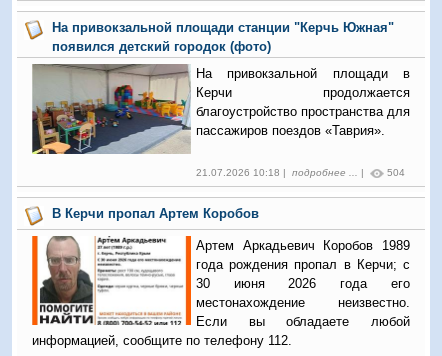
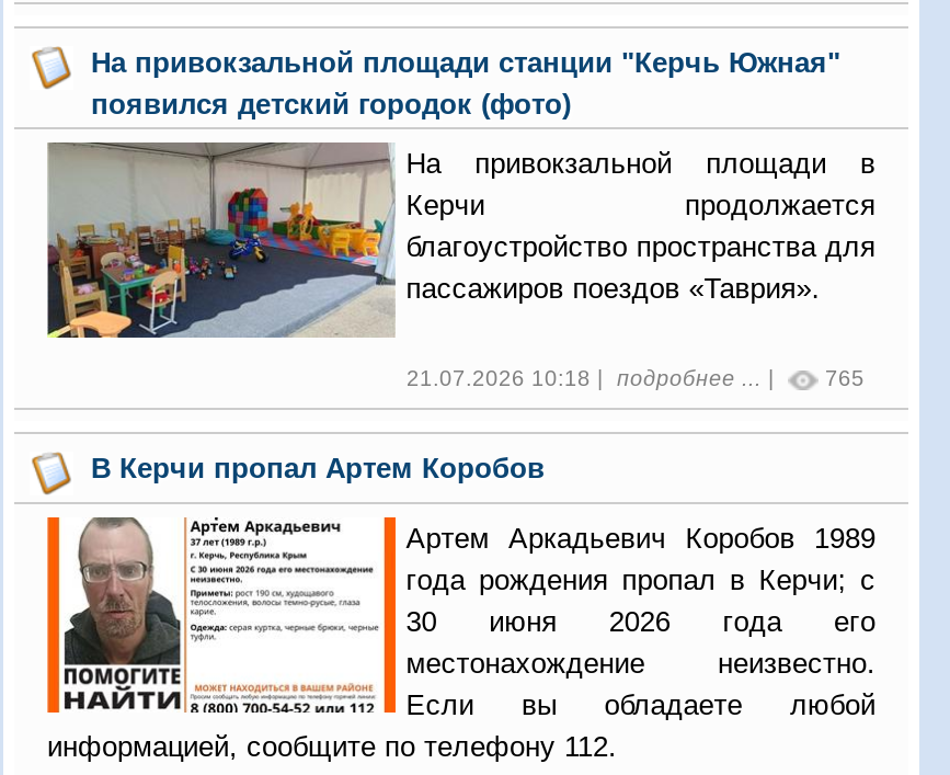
[384,167,405,178] 504 -> [819,365,865,390] 765

